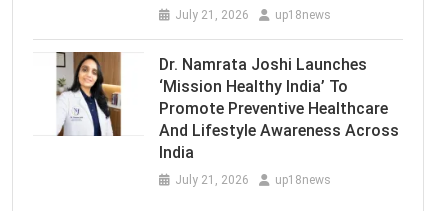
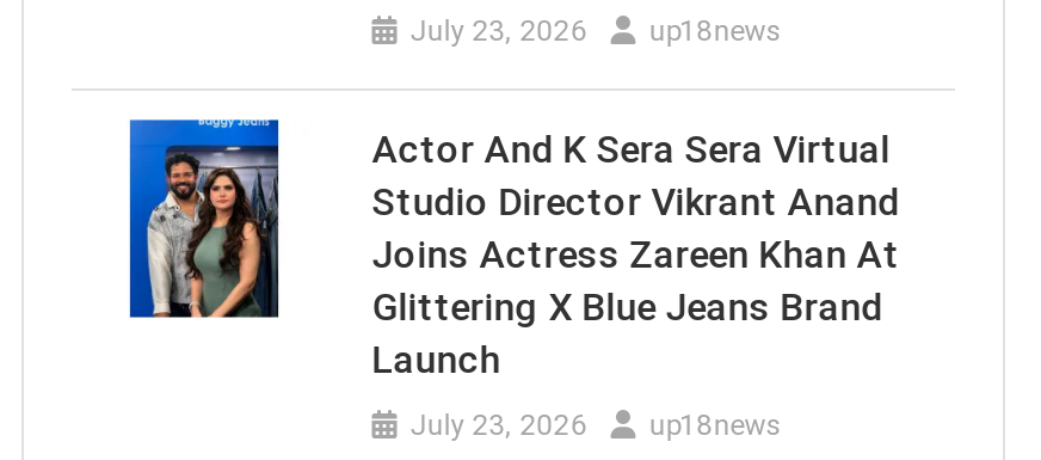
[175,8,331,22] July 21, 2026 up18news -> [410,13,783,47] July 23, 2026 up18news
[55,51,399,162] [image] | Dr. Namrata Joshi Launches | ‘Mission Healthy India’ To | Promote Preventive Healthcare | And Lifestyle Awareness Across | India -> [127,117,900,381] [image] | Actor And K Sera Sera Virtual | Studio Director Vikrant Anand | Joins Actress Zareen Khan At | Glittering X Blue Jeans Brand | Launch
[175,173,331,187] July 21, 2026 up18news -> [410,407,783,441] July 23, 2026 up18news

